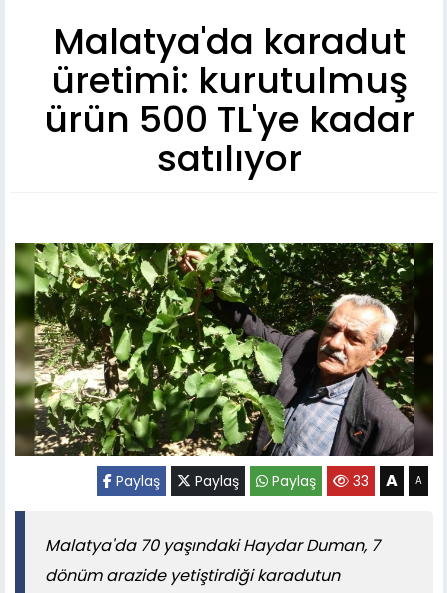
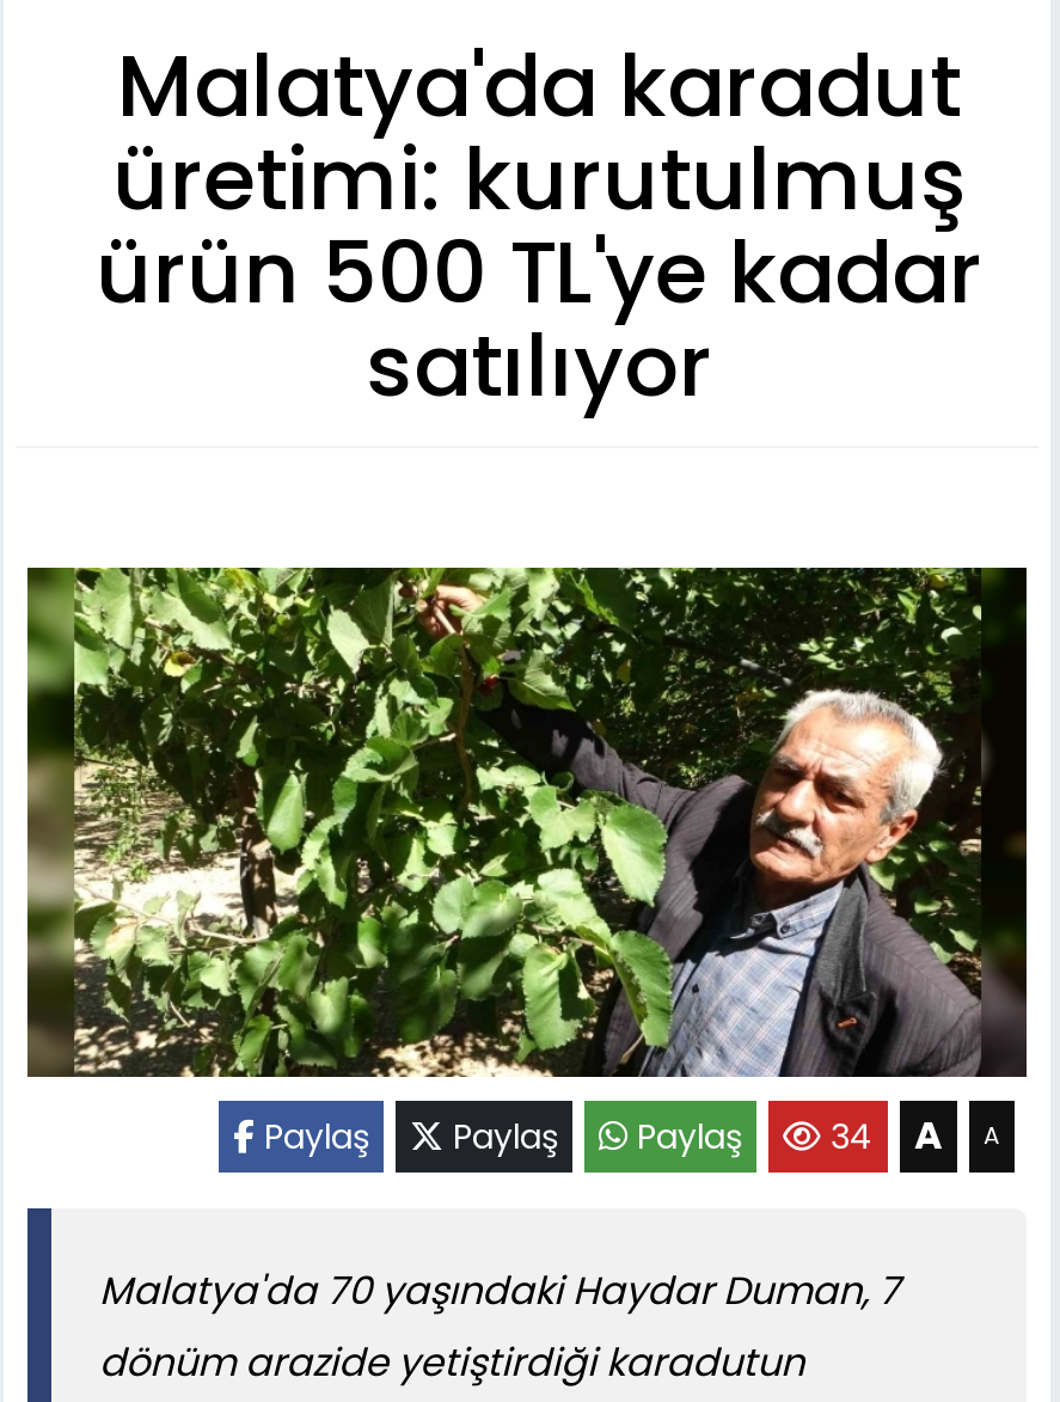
[112,469,422,492] Paylaş Paylaş Paylaş 33 A A -> [255,1109,1000,1164] Paylaş Paylaş Paylaş 34 A A

